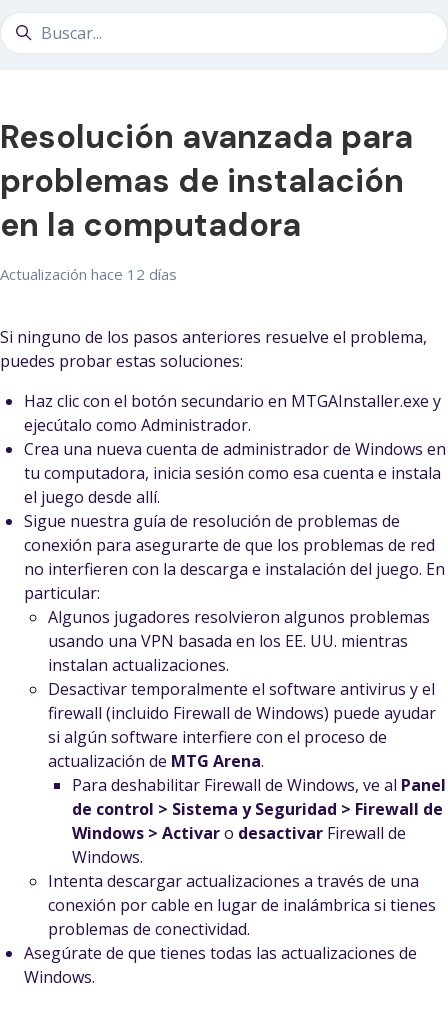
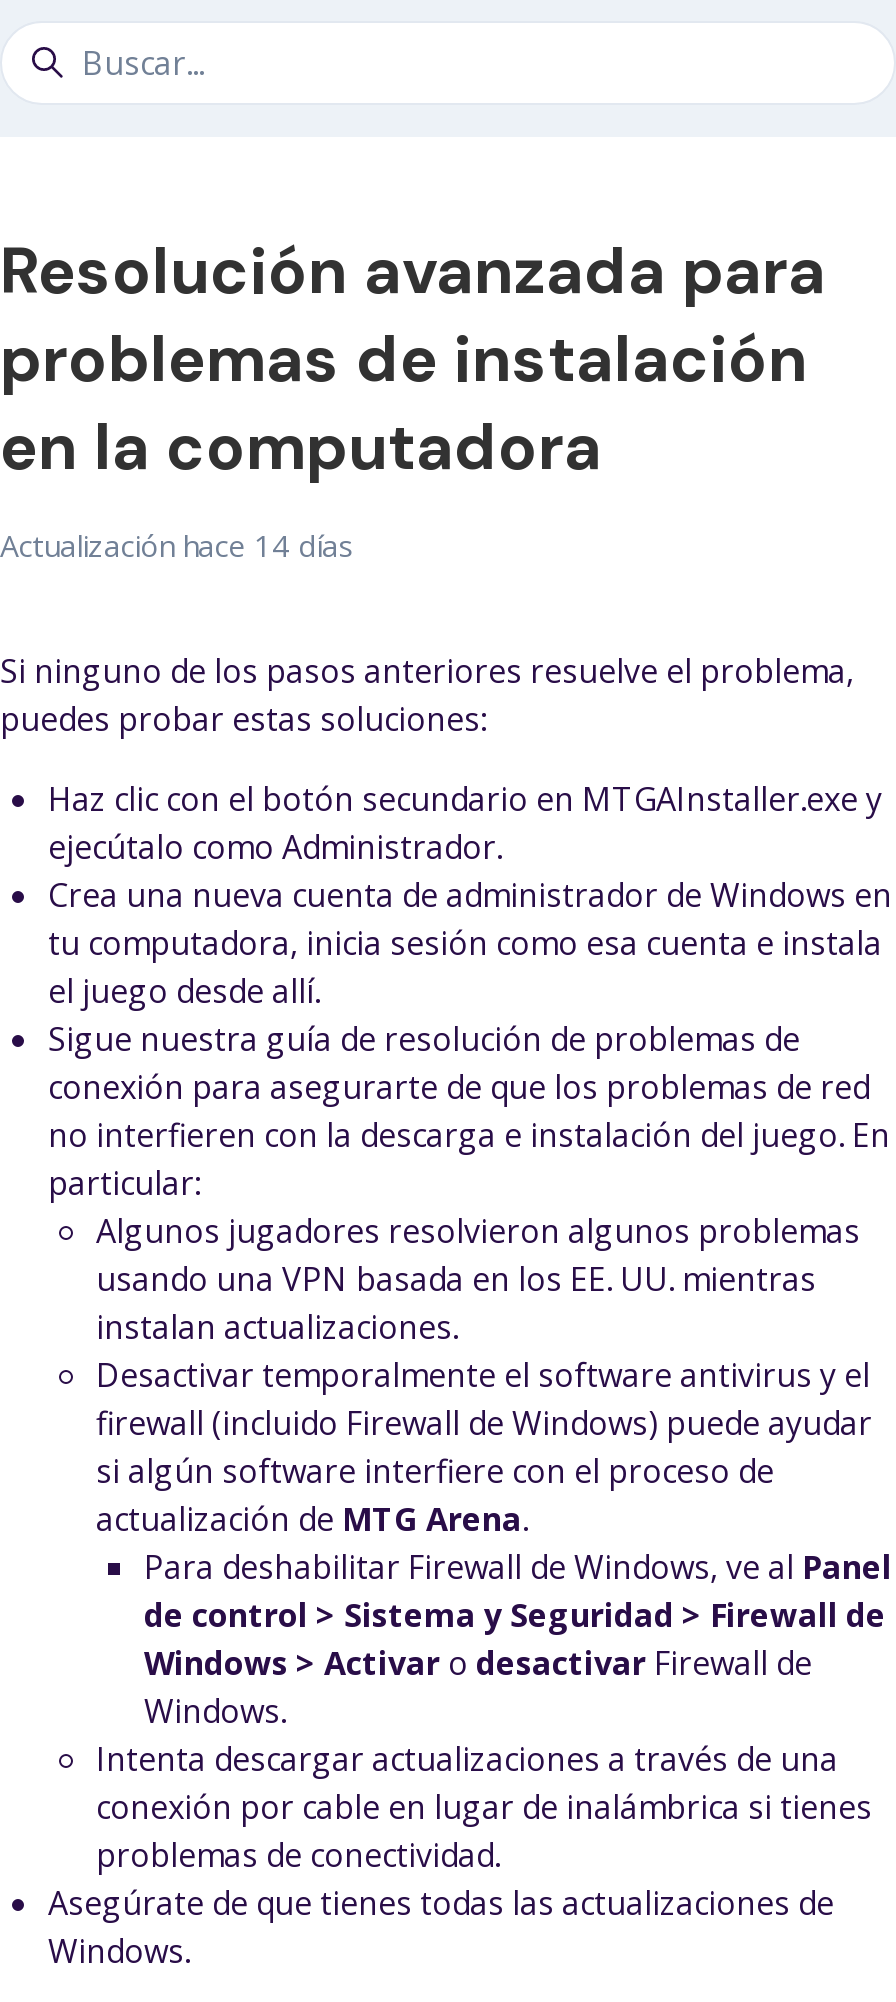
[0,264,177,284] Actualización hace 12 días -> [0,525,354,565] Actualización hace 14 días

